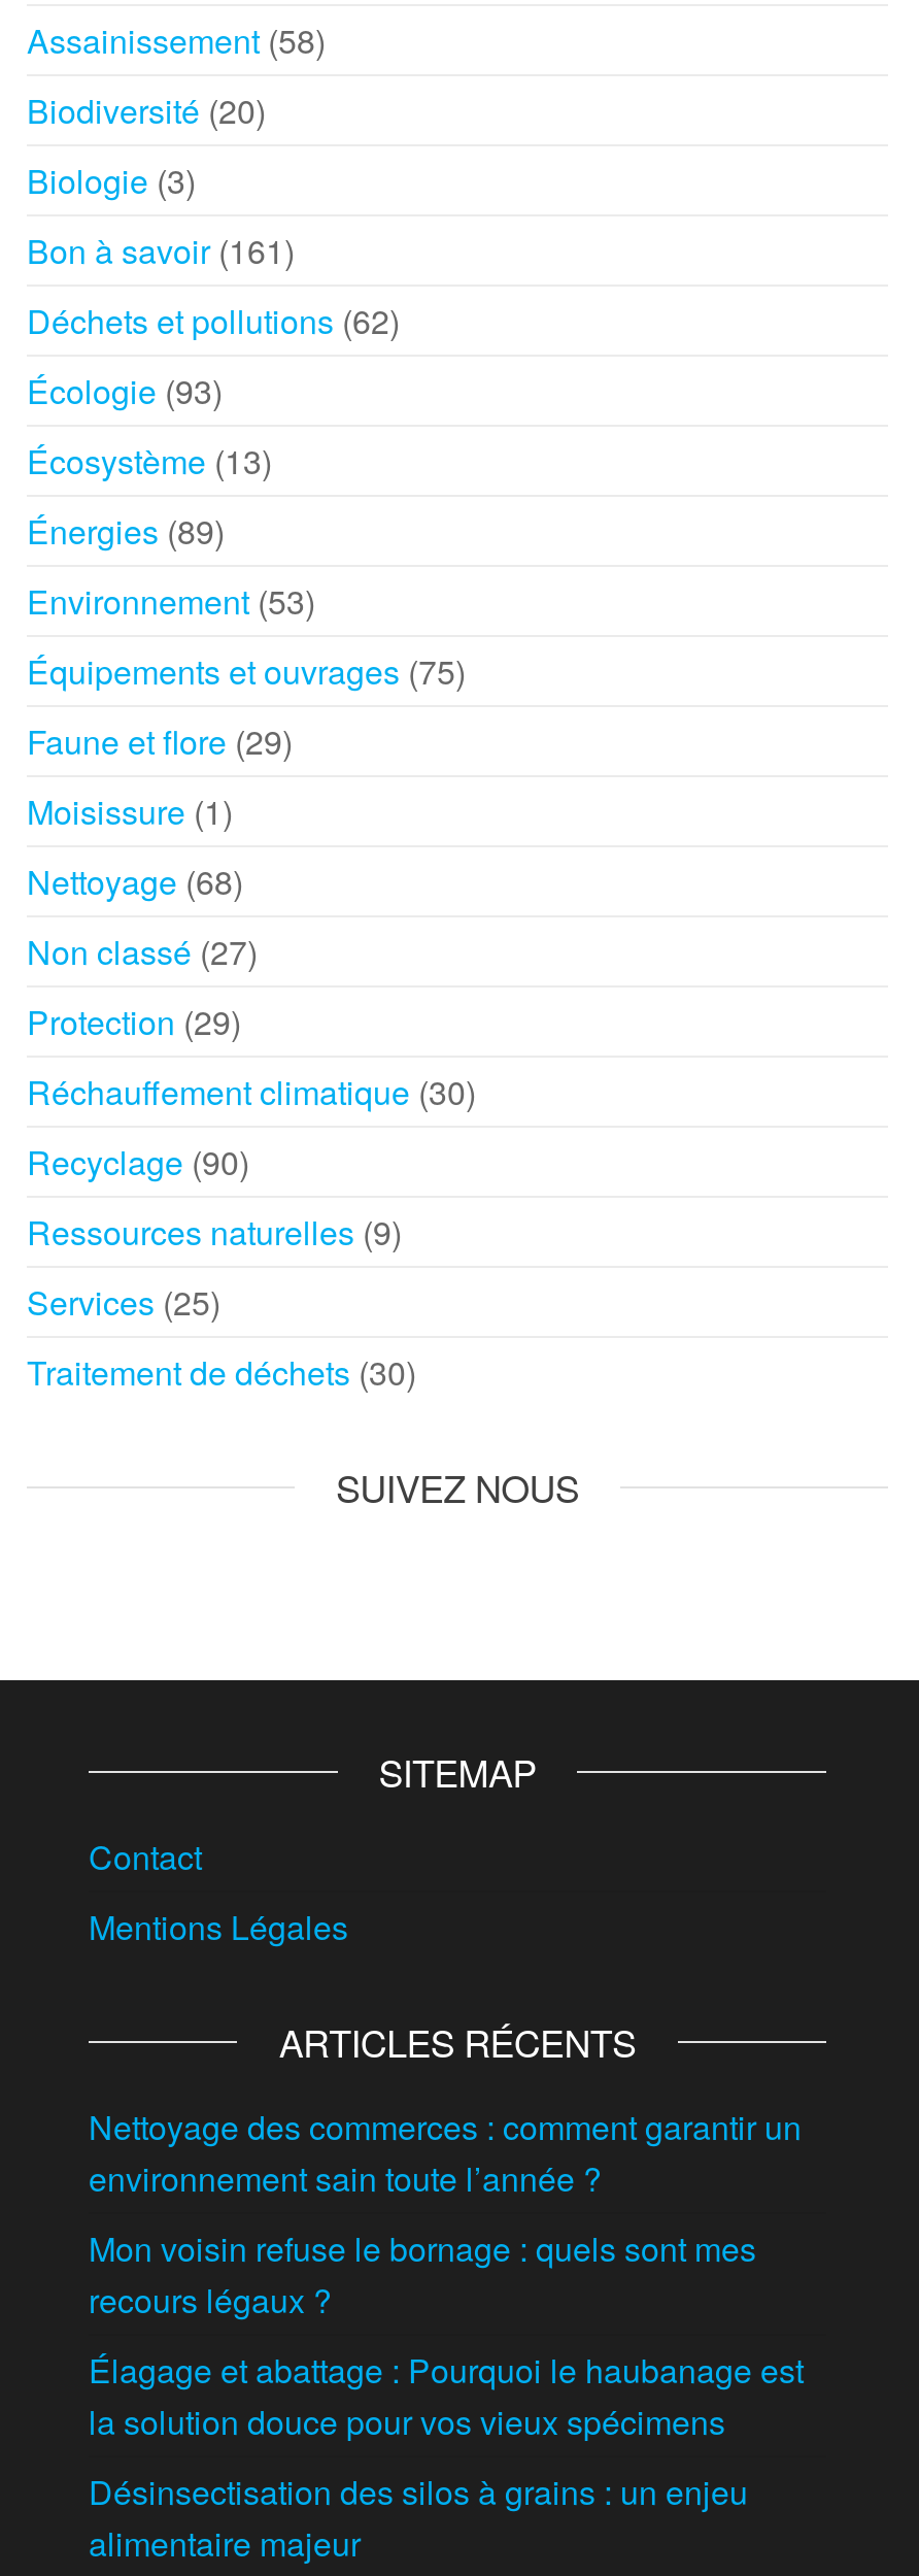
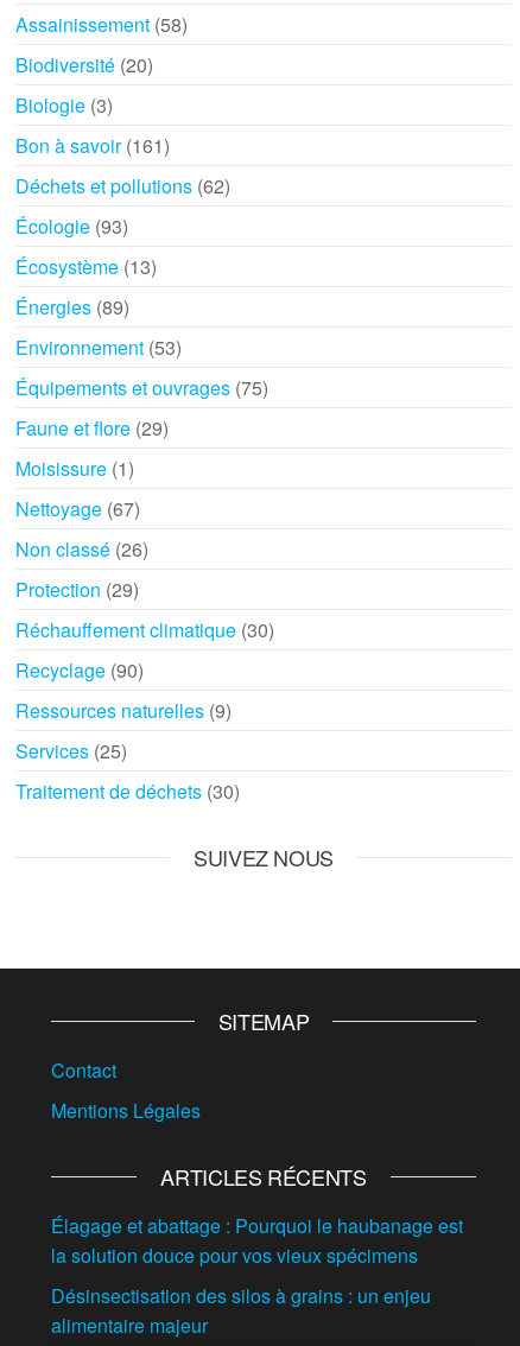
[27,858,243,905] Nettoyage (68) -> [15,495,140,522] Nettoyage (67)
[27,928,258,975] Non classé (27) -> [15,535,148,563] Non classé (26)
[89,2103,802,2323] Nettoyage des commerces : comment garantir un | environnement sain toute l’année ? | Mon voisin refuse le bornage : quels sont mes | recours légaux ? -> none

